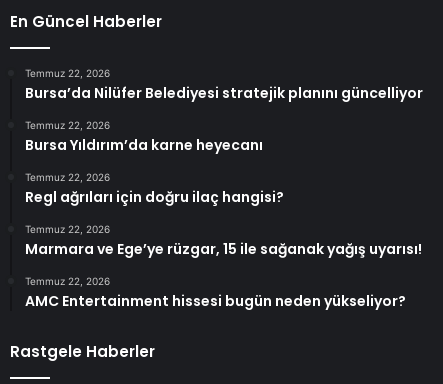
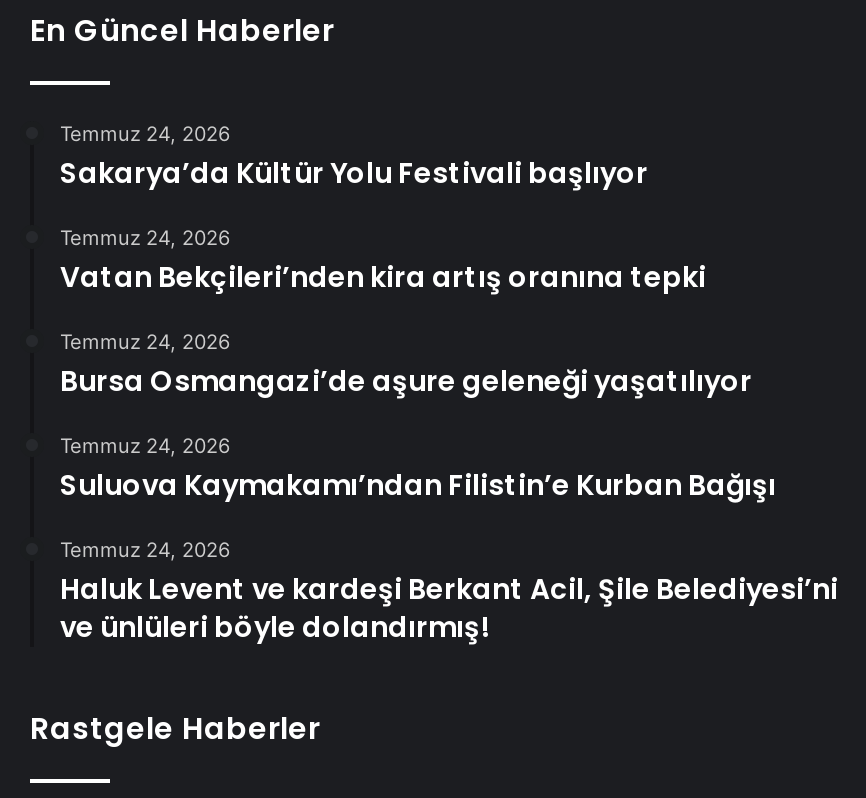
[25,67,423,103] Temmuz 22, 2026 | Bursa’da Nilüfer Belediyesi stratejik planını güncelliyor -> [60,121,648,193] Temmuz 24, 2026 | Sakarya’da Kültür Yolu Festivali başlıyor
[25,119,263,155] Temmuz 22, 2026 | Bursa Yıldırım’da karne heyecanı -> [60,225,706,297] Temmuz 24, 2026 | Vatan Bekçileri’nden kira artış oranına tepki
[25,171,284,207] Temmuz 22, 2026 | Regl ağrıları için doğru ilaç hangisi? -> [60,329,752,401] Temmuz 24, 2026 | Bursa Osmangazi’de aşure geleneği yaşatılıyor
[25,223,422,259] Temmuz 22, 2026 | Marmara ve Ege’ye rüzgar, 15 ile sağanak yağış uyarısı! -> [60,433,776,505] Temmuz 24, 2026 | Suluova Kaymakamı’ndan Filistin’e Kurban Bağışı
[25,275,406,311] Temmuz 22, 2026 | AMC Entertainment hissesi bugün neden yükseliyor? -> [60,537,838,647] Temmuz 24, 2026 | Haluk Levent ve kardeşi Berkant Acil, Şile Belediyesi’ni | ve ünlüleri böyle dolandırmış!

